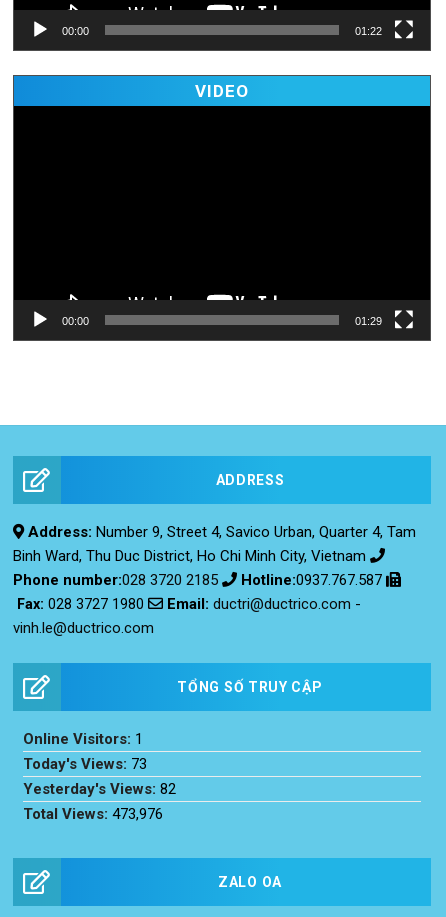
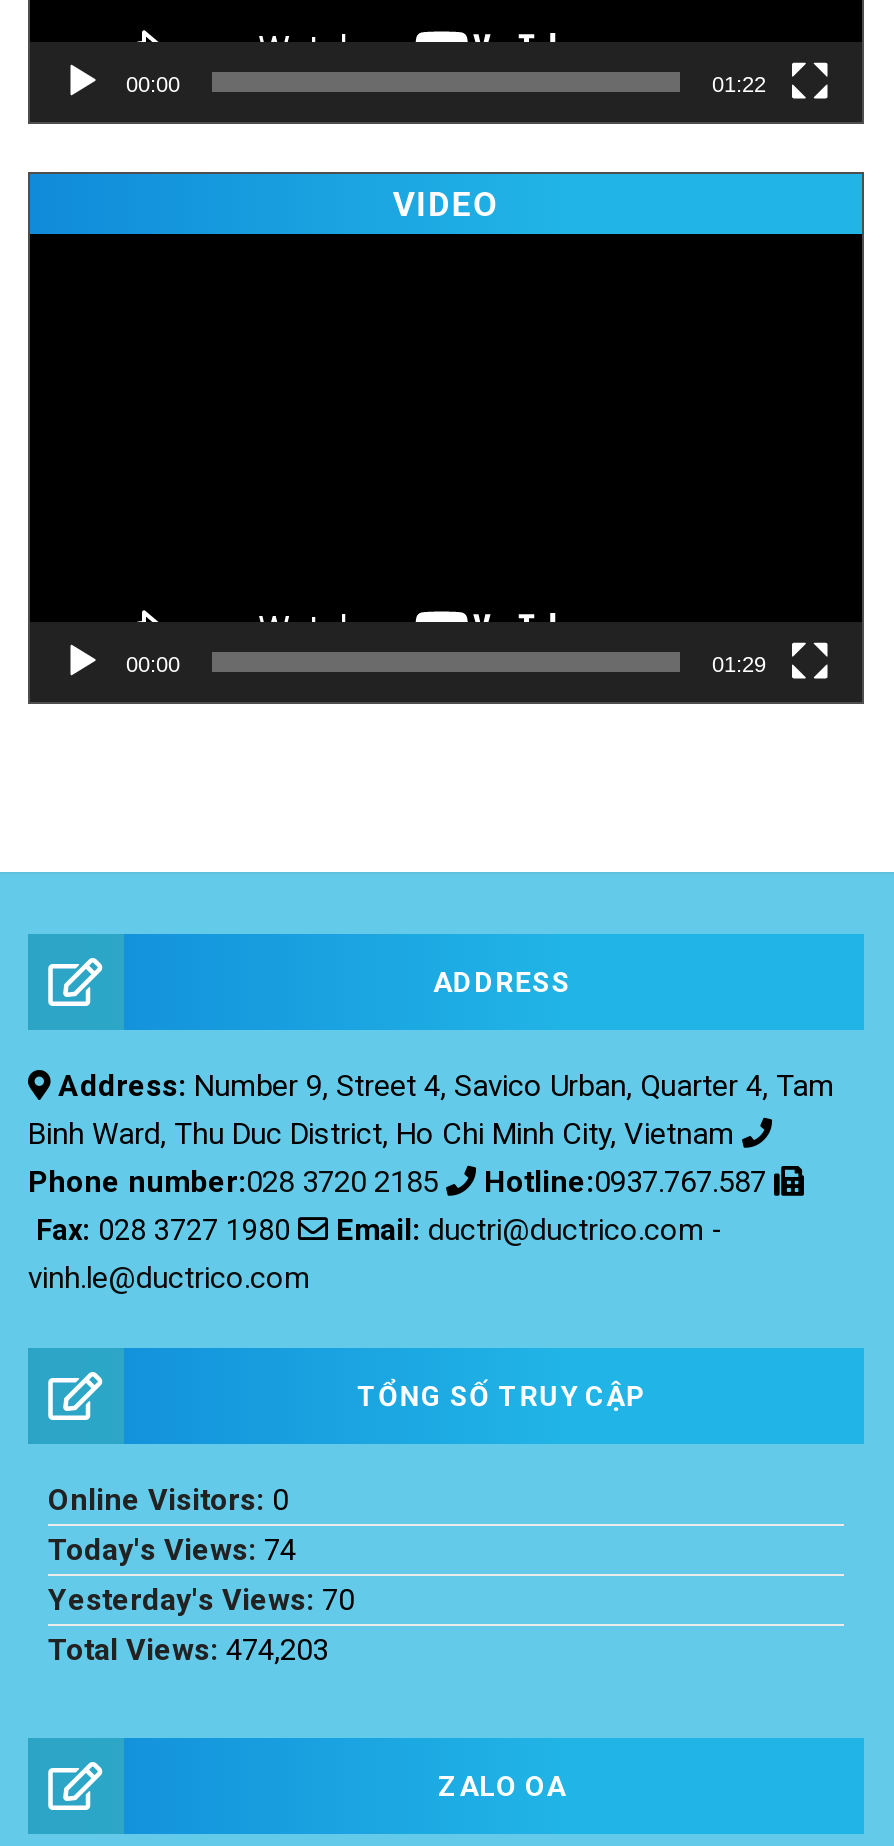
[23,730,143,748] Online Visitors: 1 -> [48,1482,288,1518] Online Visitors: 0
[23,755,147,773] Today's Views: 73 -> [48,1532,296,1568] Today's Views: 74
[23,780,176,798] Yesterday's Views: 82 -> [48,1582,354,1618] Yesterday's Views: 70
[23,805,163,823] Total Views: 473,976 -> [48,1632,328,1668] Total Views: 474,203

